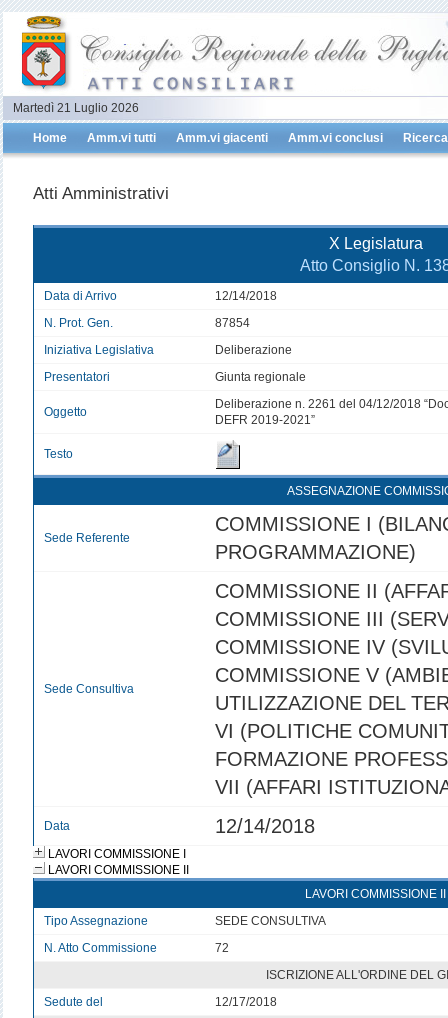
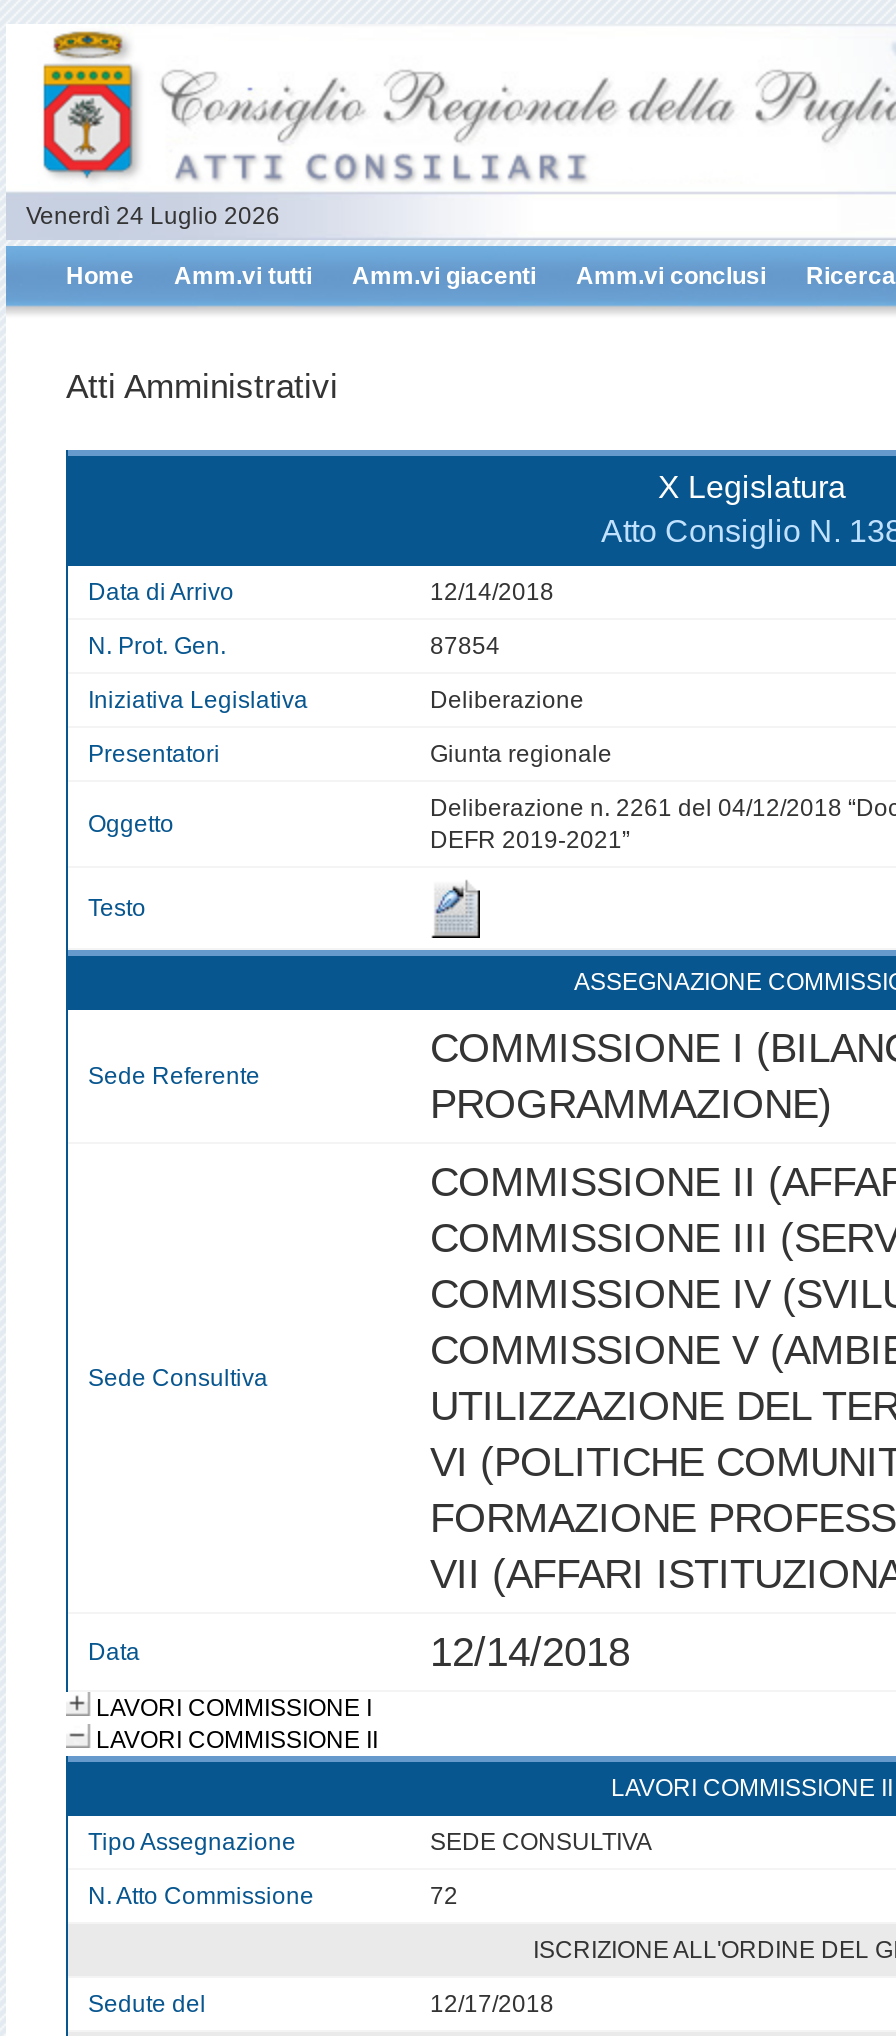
[13,101,139,115] Martedì 21 Luglio 2026 -> [26,202,280,230] Venerdì 24 Luglio 2026

